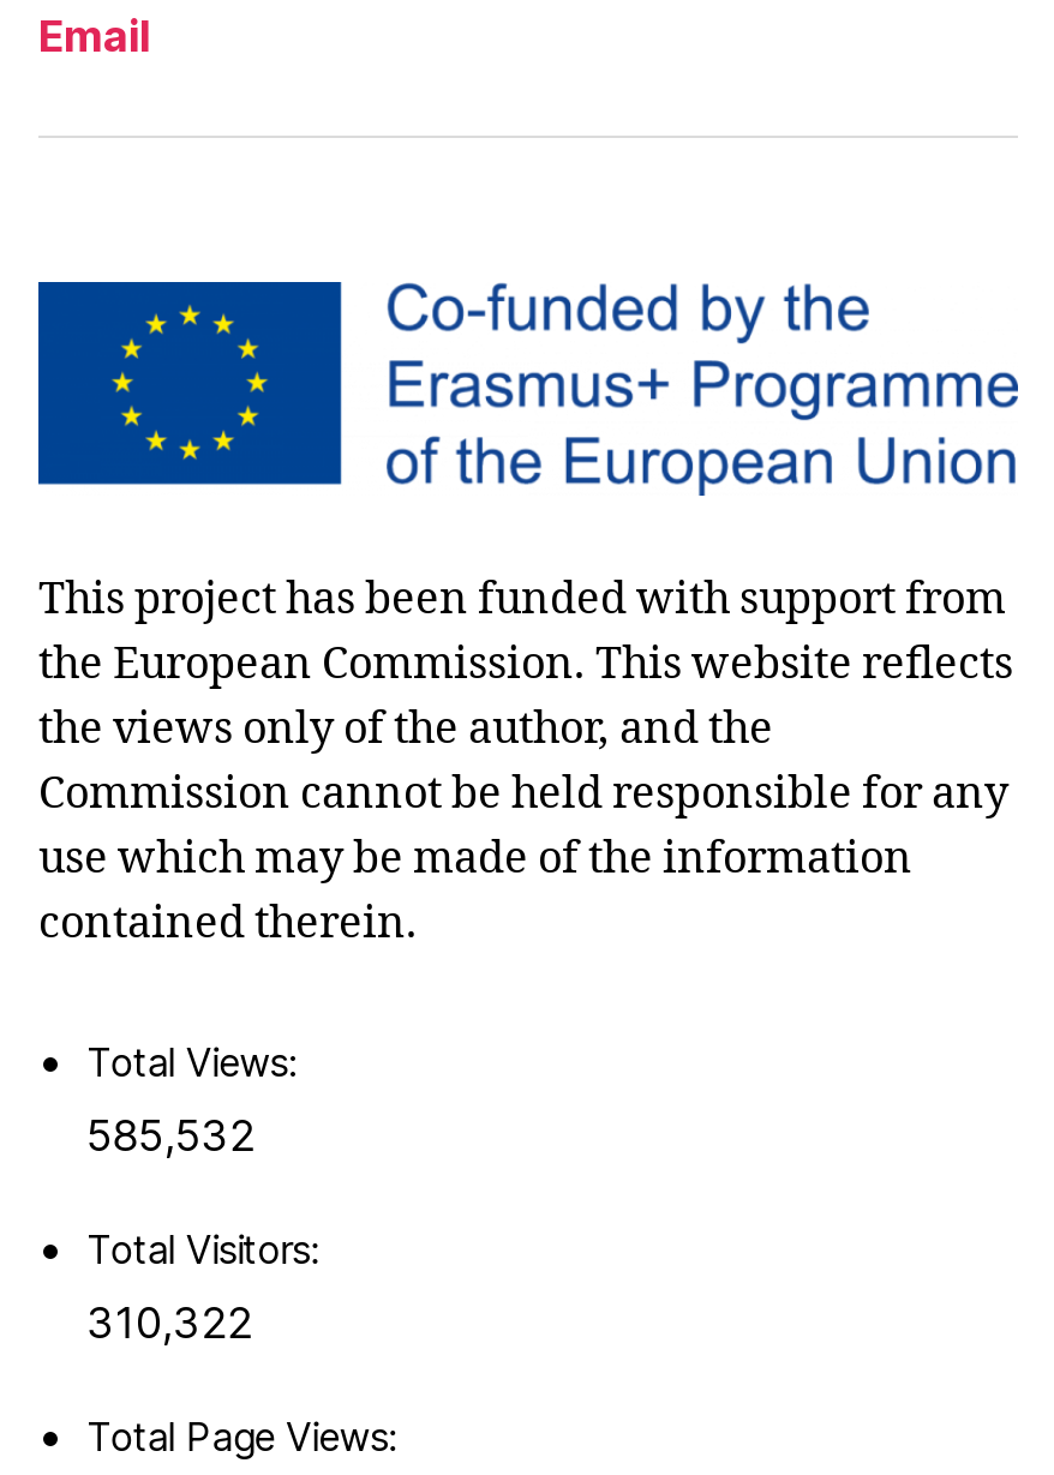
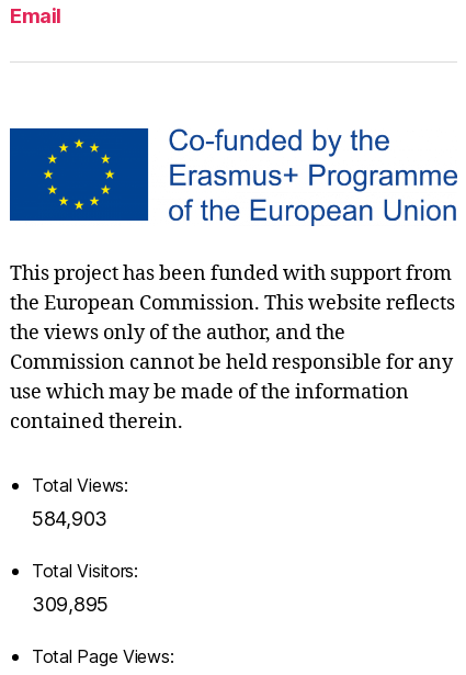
[86,1109,255,1159] 585,532 -> [32,507,108,530] 584,903
[86,1296,252,1347] 310,322 -> [32,593,109,616] 309,895

